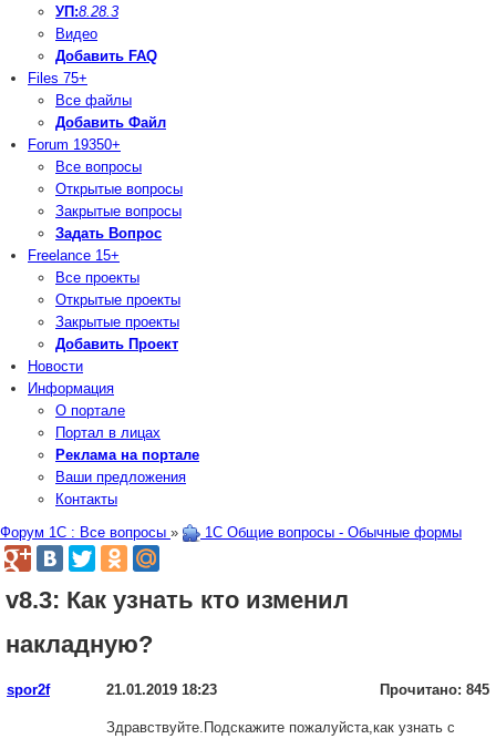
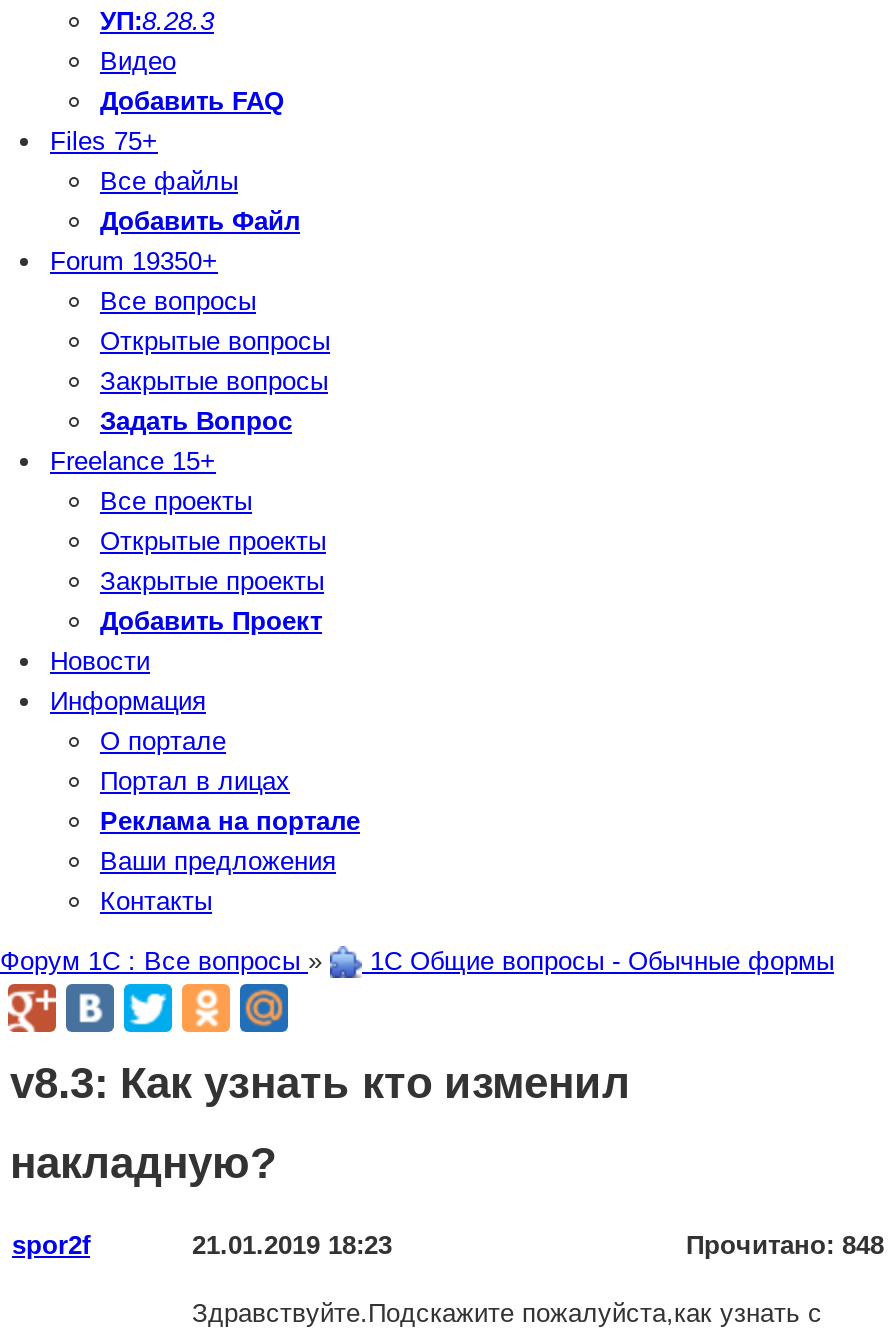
[380,681,489,698] Прочитано: 845 -> [686,1229,884,1259] Прочитано: 848

